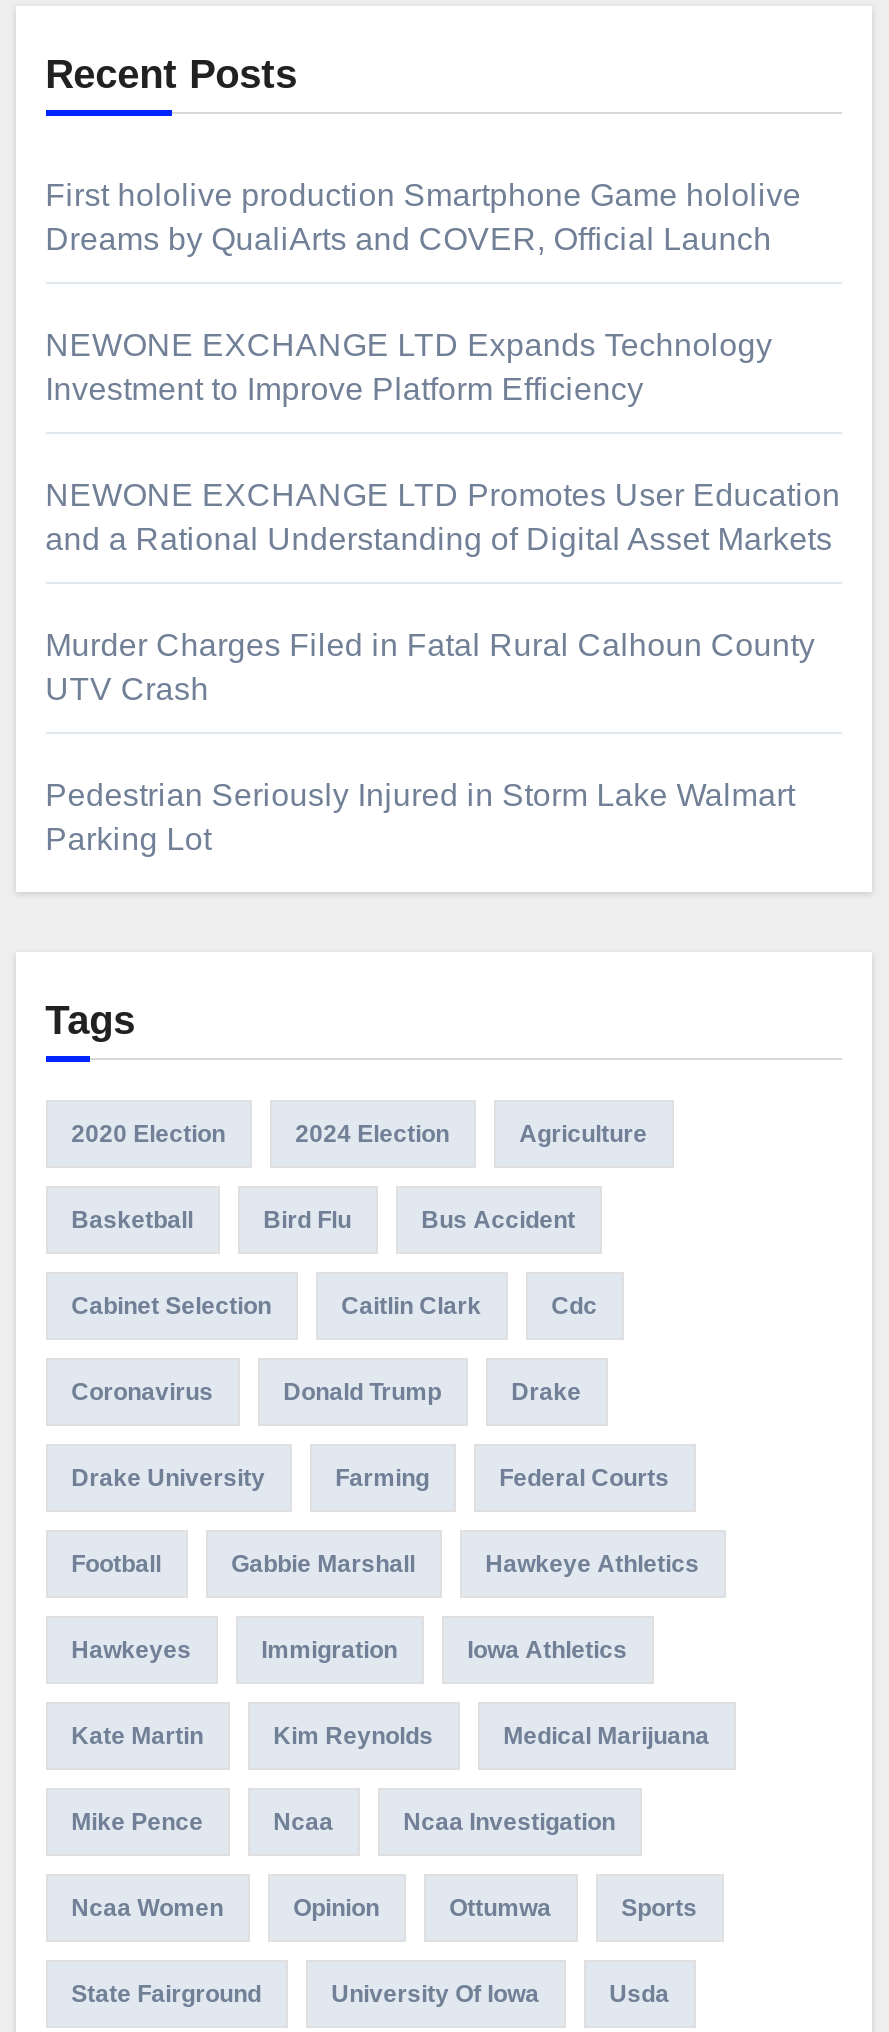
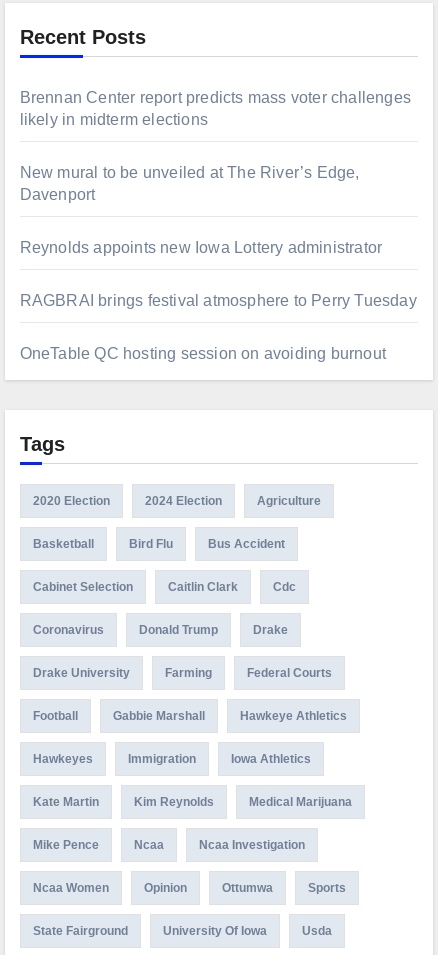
[45,179,801,257] First hololive production Smartphone Game hololive | Dreams by QualiArts and COVER, Official Launch -> [20,89,411,128] Brennan Center report predicts mass voter challenges | likely in midterm elections
[45,329,772,407] NEWONE EXCHANGE LTD Expands Technology | Investment to Improve Platform Efficiency -> [20,164,360,203] New mural to be unveiled at The River’s Edge, | Davenport
[45,479,840,557] NEWONE EXCHANGE LTD Promotes User Education | and a Rational Understanding of Digital Asset Markets -> [20,239,382,256] Reynolds appoints new Iowa Lottery administrator
[45,629,815,707] Murder Charges Filed in Fatal Rural Calhoun County | UTV Crash -> [20,292,417,309] RAGBRAI brings festival atmosphere to Perry Tuesday
[45,779,795,857] Pedestrian Seriously Injured in Storm Lake Walmart | Parking Lot -> [20,345,386,362] OneTable QC hosting session on avoiding burnout

